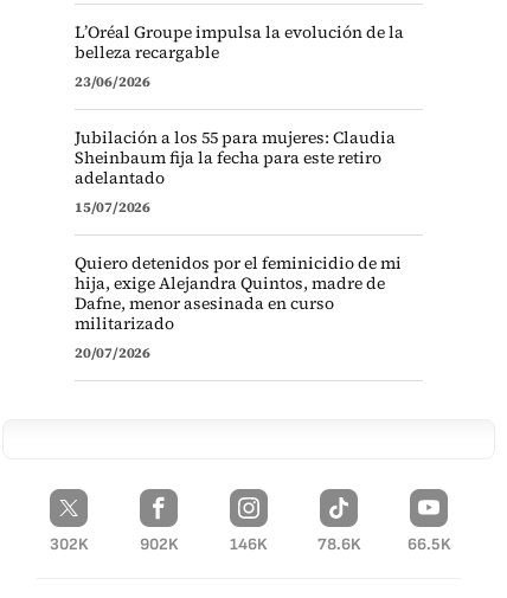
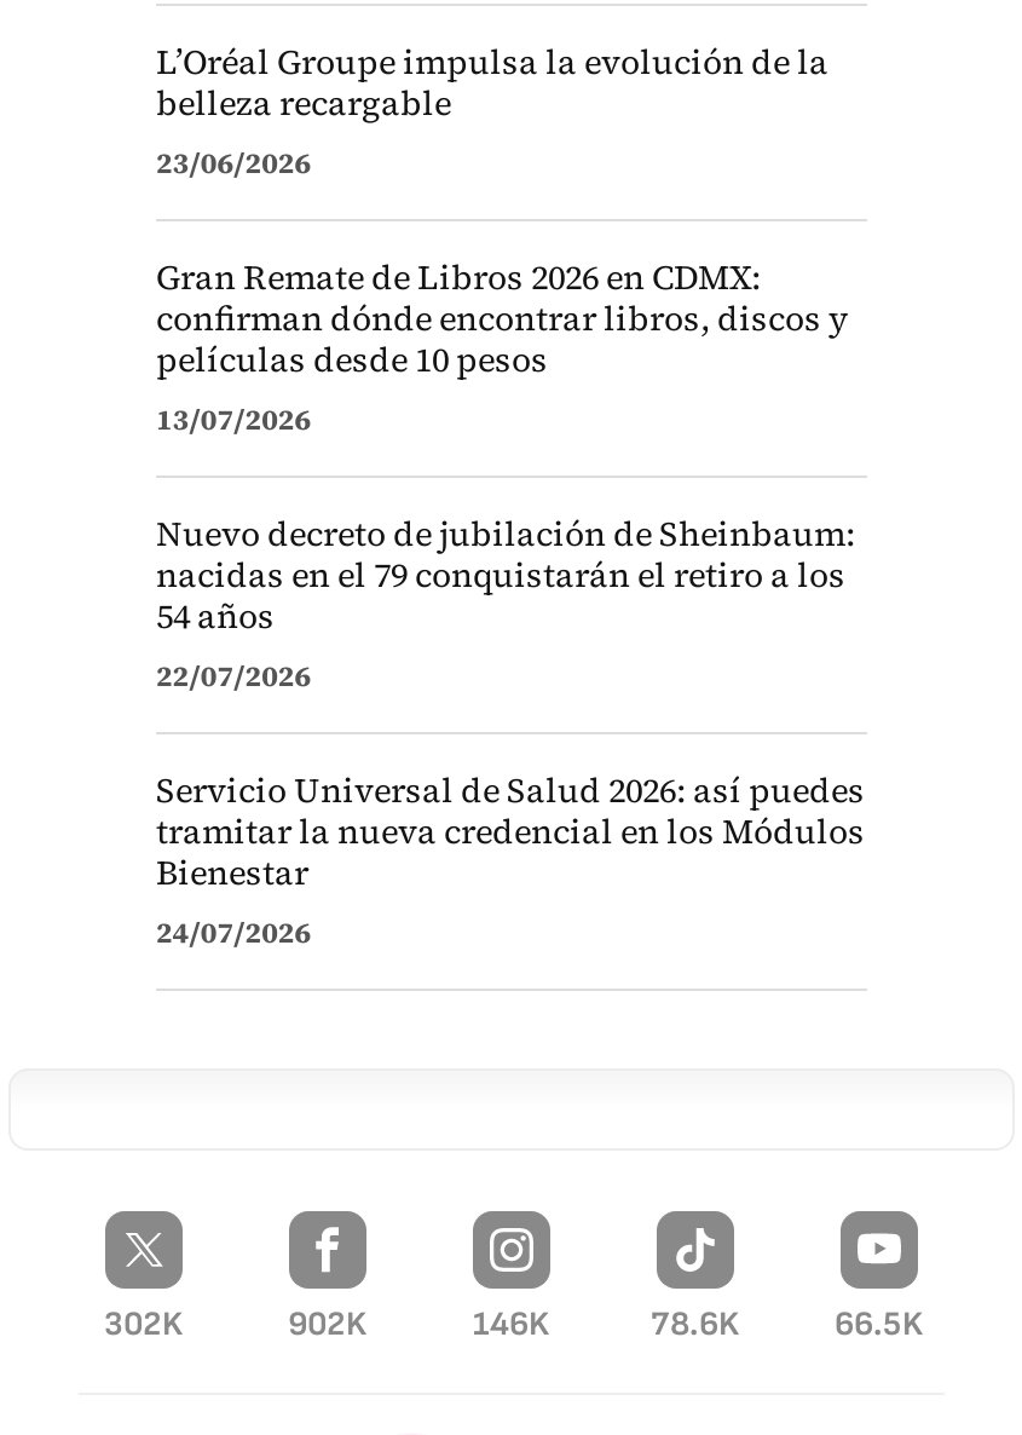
[75,126,402,362] Jubilación a los 55 para mujeres: Claudia | Sheinbaum fija la fecha para este retiro | adelantado | 15/07/2026 | Quiero detenidos por el feminicidio de mi | hija, exige Alejandra Quintos, madre de | Dafne, menor asesinada en curso | militarizado | 20/07/2026 -> [156,254,865,953] Gran Remate de Libros 2026 en CDMX: | confirman dónde encontrar libros, discos y | películas desde 10 pesos | 13/07/2026 | Nuevo decreto de jubilación de Sheinbaum: | nacidas en el 79 conquistarán el retiro a los | 54 años | 22/07/2026 | Servicio Universal de Salud 2026: así puedes | tramitar la nueva credencial en los Módulos | Bienestar | 24/07/2026

